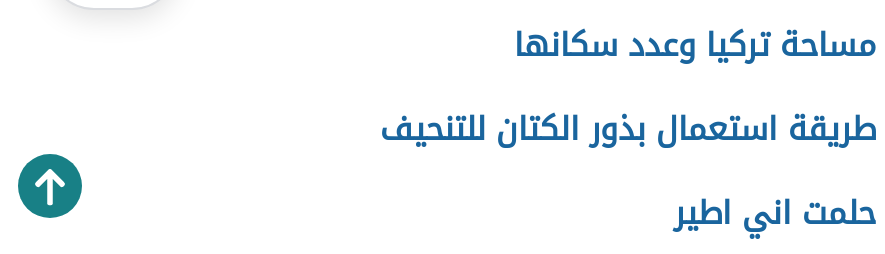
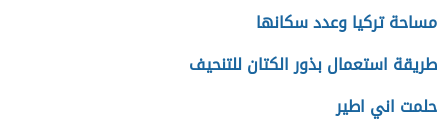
[16,152,84,220] [image] -> none

